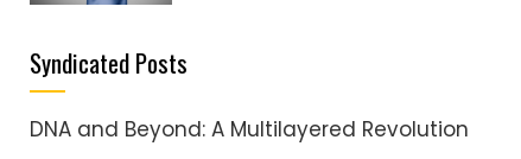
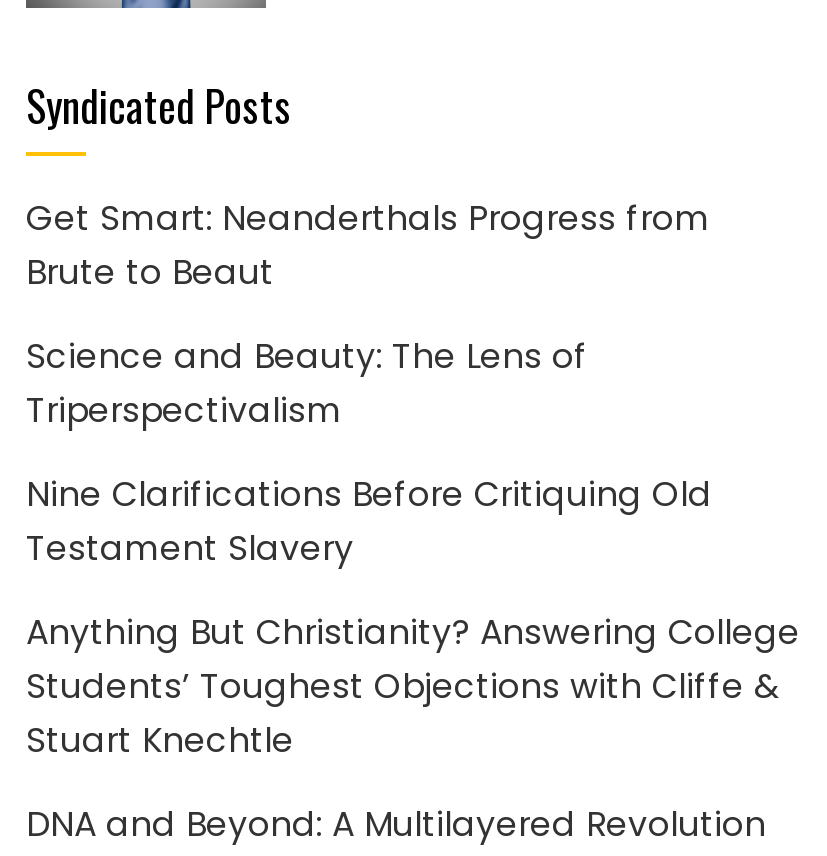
none -> [26,194,800,764] Get Smart: Neanderthals Progress from | Brute to Beaut | Science and Beauty: The Lens of | Triperspectivalism | Nine Clarifications Before Critiquing Old | Testament Slavery | Anything But Christianity? Answering College | Students’ Toughest Objections with Cliffe & | Stuart Knechtle

